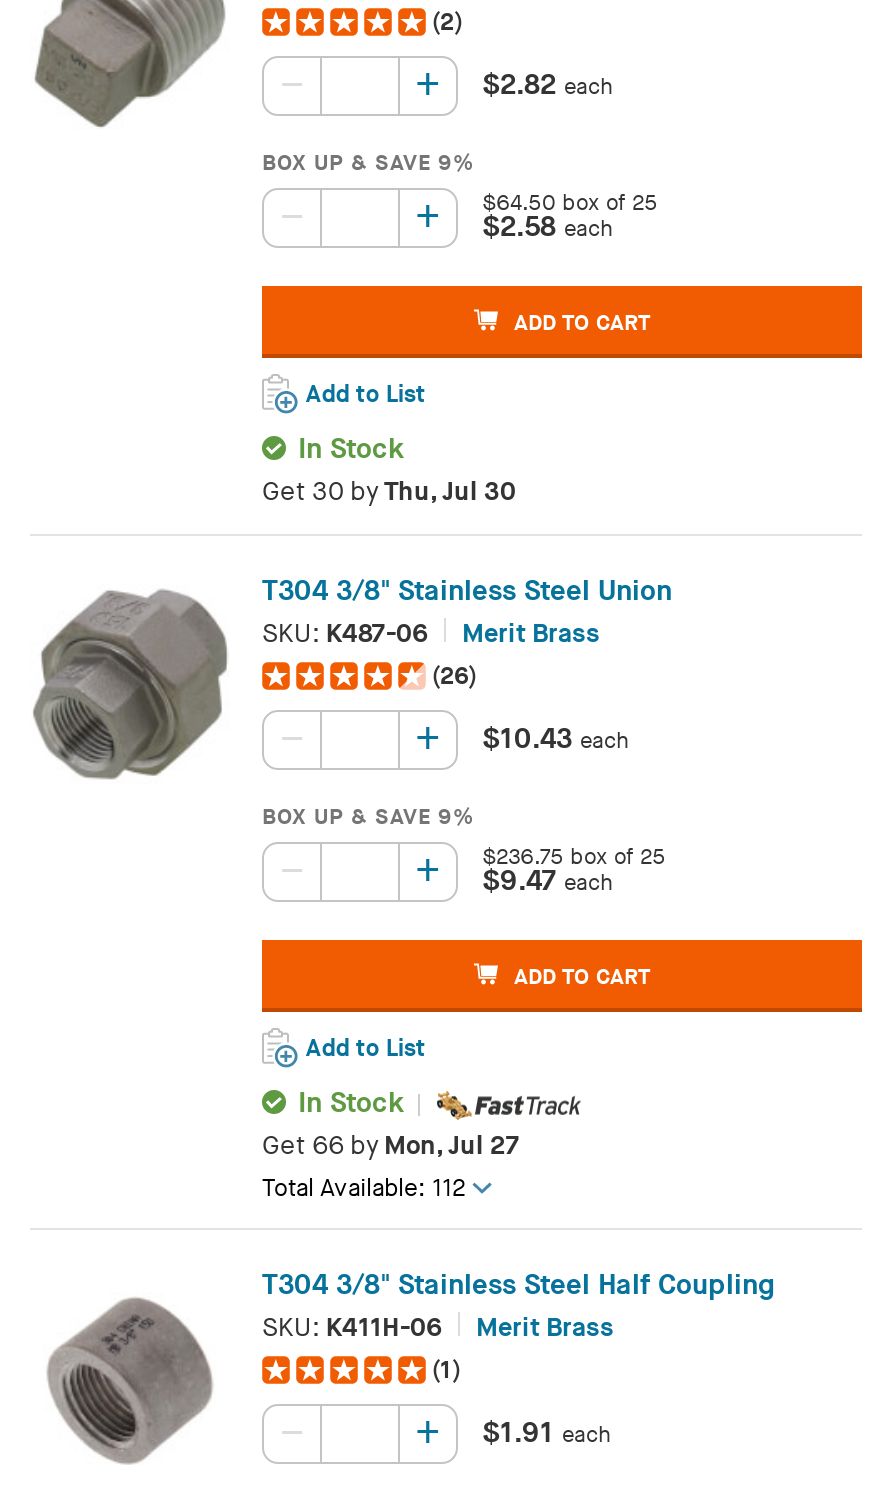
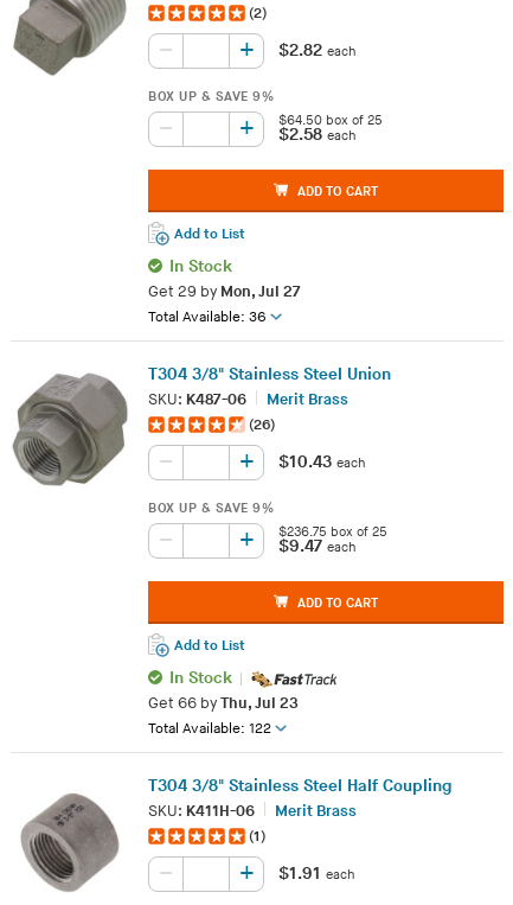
[262,477,516,509] Get 30 by Thu, Jul 30 -> [148,283,301,327] Get 29 by Mon, Jul 27 | Total Available: 36
[262,1131,520,1163] Get 66 by Mon, Jul 27 -> [148,694,299,713] Get 66 by Thu, Jul 23
[262,1175,466,1205] Total Available: 112 -> [148,720,271,738] Total Available: 122

